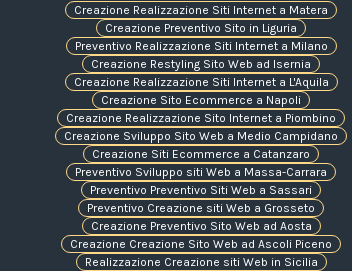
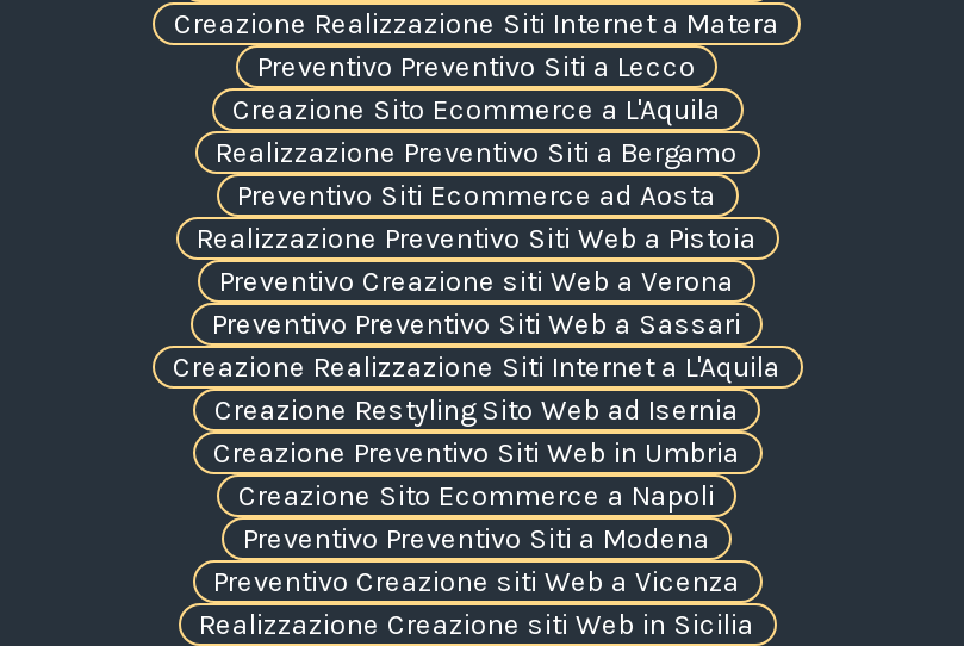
[74,20,327,52] Creazione Preventivo Sito in Liguria | Preventivo Realizzazione Siti Internet a Milano -> [197,49,757,297] Preventivo Preventivo Siti a Lecco | Creazione Sito Ecommerce a L'Aquila | Realizzazione Preventivo Siti a Bergamo | Preventivo Siti Ecommerce ad Aosta | Realizzazione Preventivo Siti Web a Pistoia | Preventivo Creazione siti Web a Verona
moved [91,56,311,70] -> [214,392,739,426]: Creazione Restyling Sito Web ad Isernia
moved [73,74,328,88] -> [173,349,780,383]: Creazione Realizzazione Siti Internet a L'Aquila
none -> [213,435,740,468] Creazione Preventivo Siti Web in Umbria
moved [101,92,301,106] -> [238,478,715,511]: Creazione Sito Ecommerce a Napoli
[64,110,338,250] Creazione Realizzazione Sito Internet a Piombino | Creazione Sviluppo Sito Web a Medio Campidano | Creazione Siti Ecommerce a Catanzaro | Preventivo Sviluppo siti Web a Massa-Carrara | Preventivo Creazione siti Web a Grosseto | Creazione Preventivo Sito Web ad Aosta | Creazione Creazione Sito Web ad Ascoli Piceno -> [213,521,740,597] Preventivo Preventivo Siti a Modena | Preventivo Creazione siti Web a Vicenza
moved [90,182,312,196] -> [212,306,741,340]: Preventivo Preventivo Siti Web a Sassari

